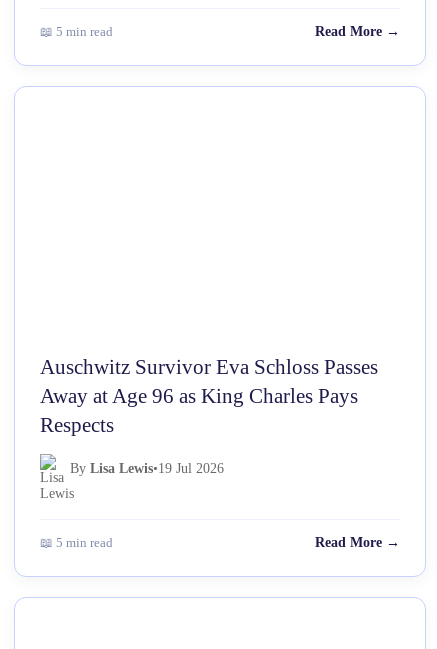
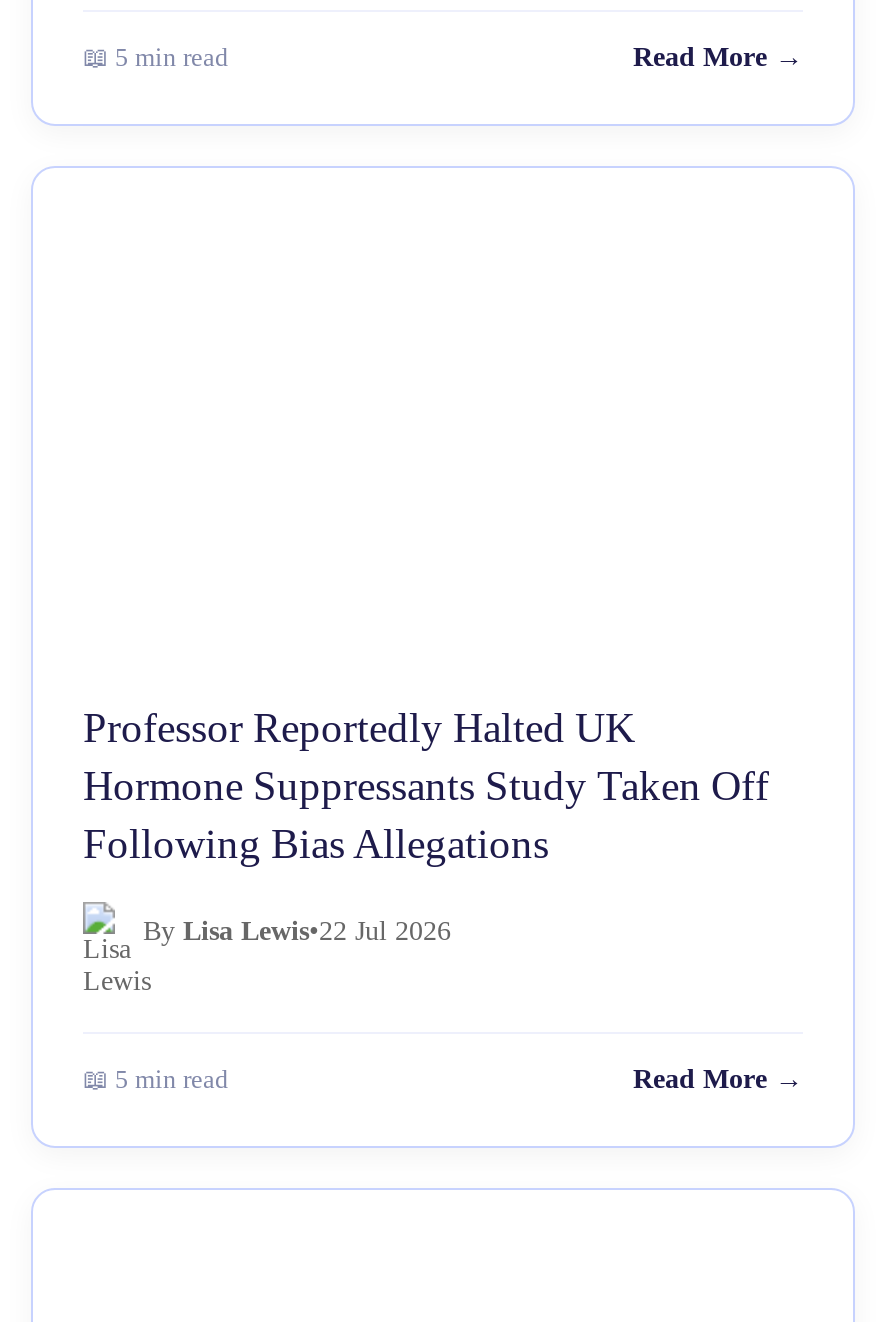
[40,355,378,436] Auschwitz Survivor Eva Schloss Passes | Away at Age 96 as King Charles Pays | Respects -> [83,705,769,867] Professor Reportedly Halted UK | Hormone Suppressants Study Taken Off | Following Bias Allegations
[70,461,224,476] By Lisa Lewis•19 Jul 2026 -> [143,917,451,947] By Lisa Lewis•22 Jul 2026

